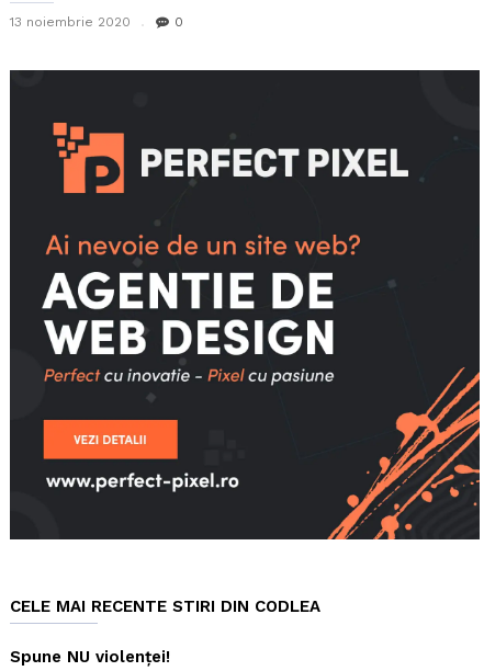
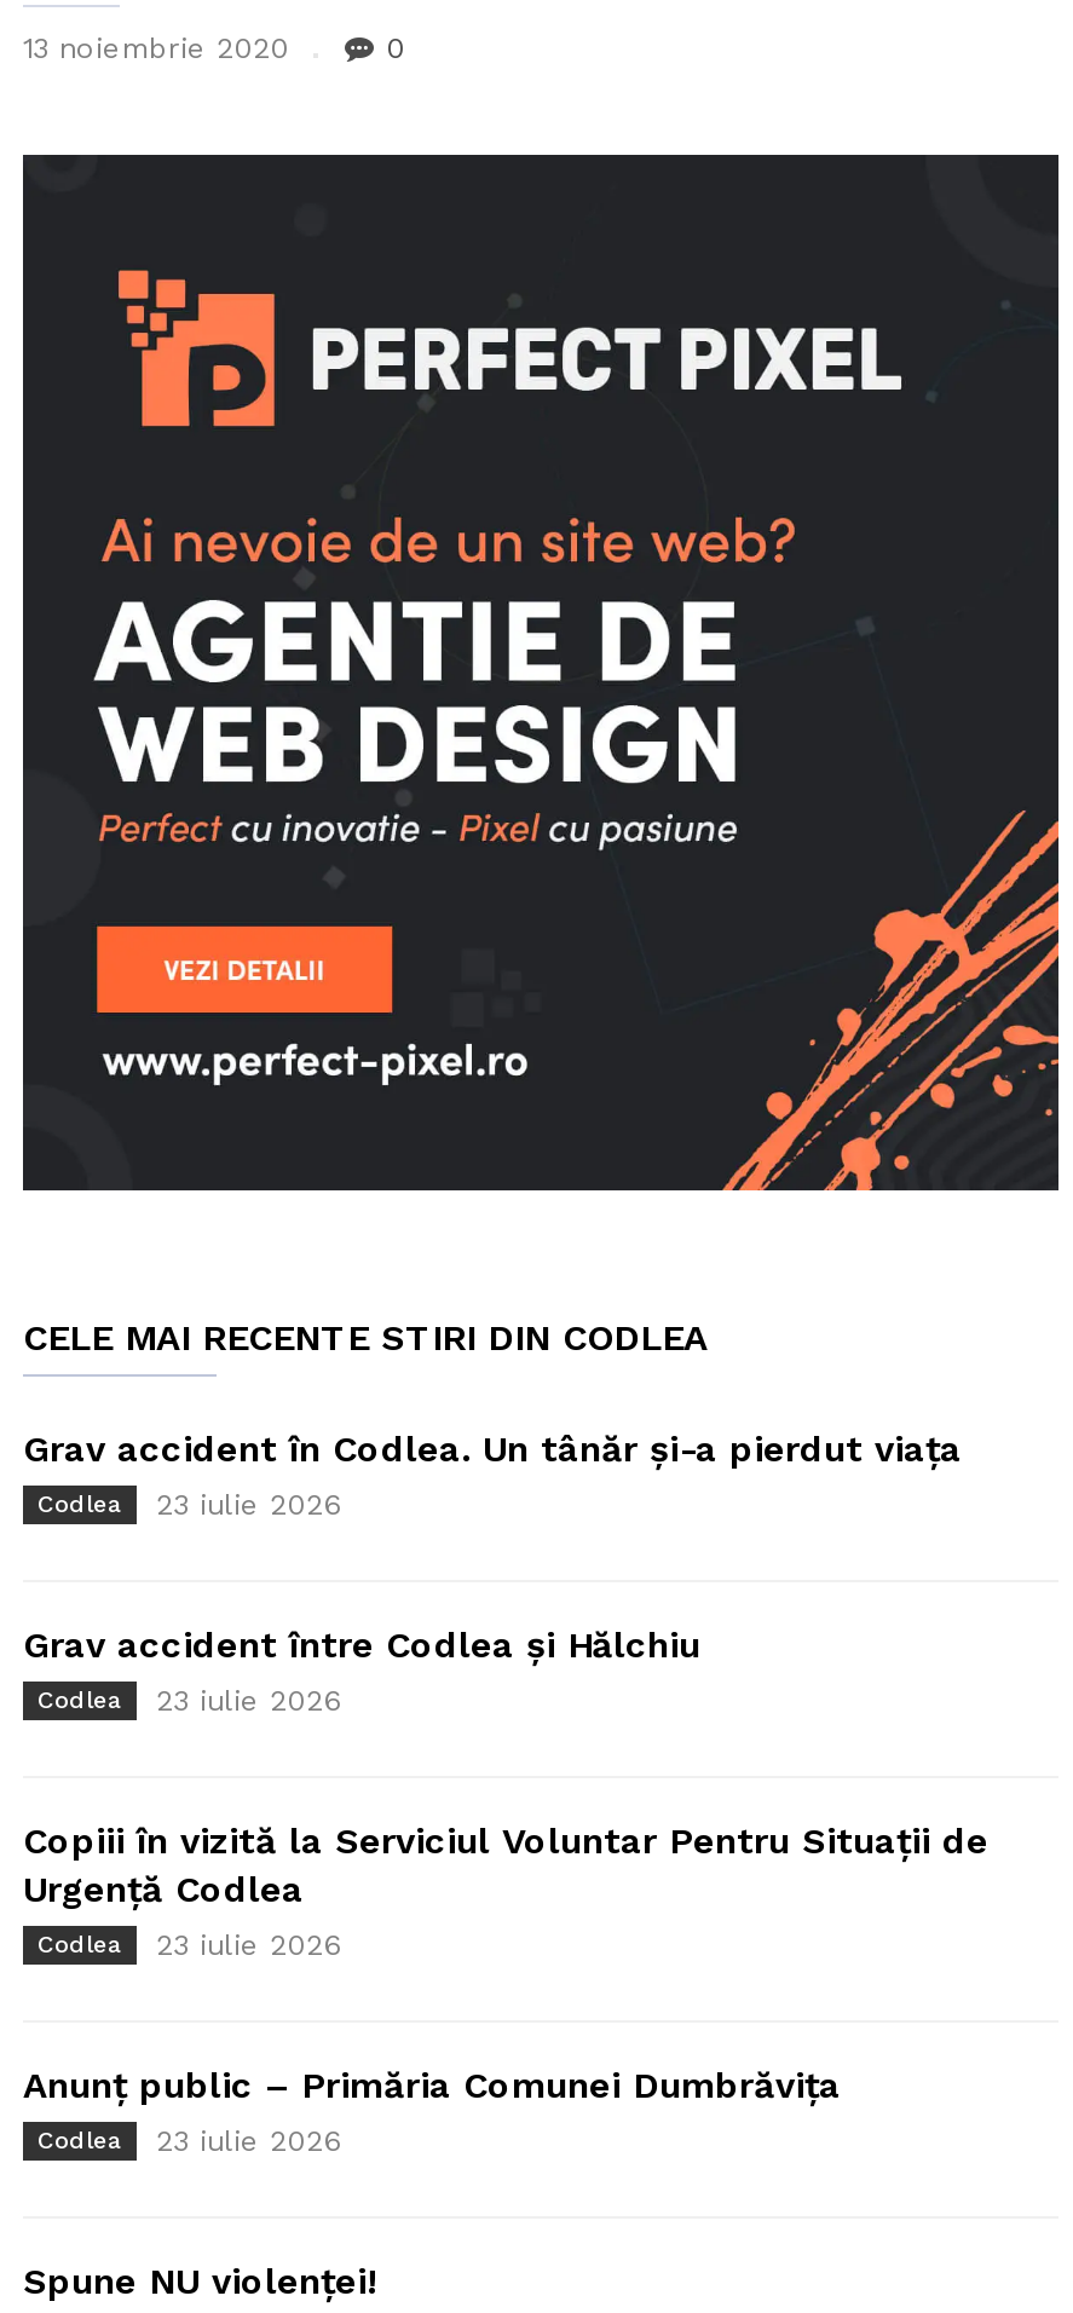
none -> [23,1427,988,2158] Grav accident în Codlea. Un tânăr și-a pierdut viața | Codlea | 23 iulie 2026 | Grav accident între Codlea și Hălchiu | Codlea | 23 iulie 2026 | Copiii în vizită la Serviciul Voluntar Pentru Situații de | Urgență Codlea | Codlea | 23 iulie 2026 | Anunț public – Primăria Comunei Dumbrăvița | Codlea | 23 iulie 2026

